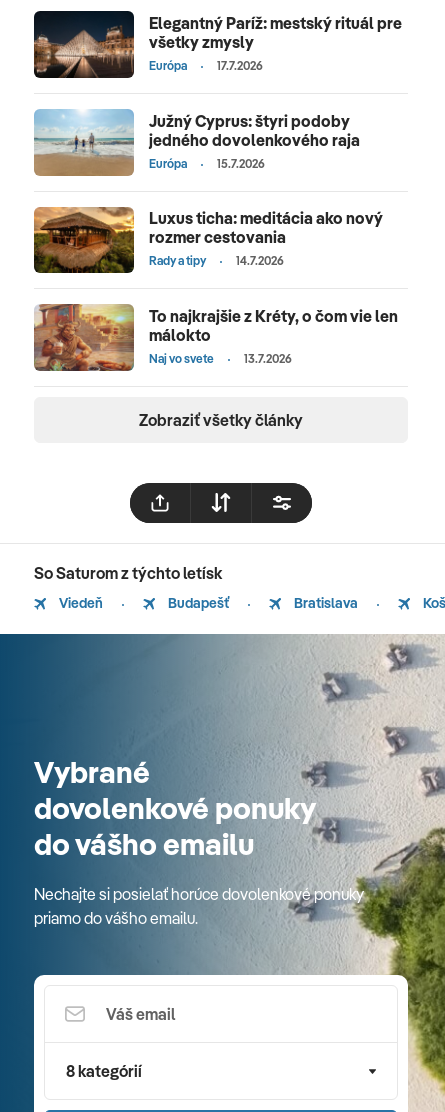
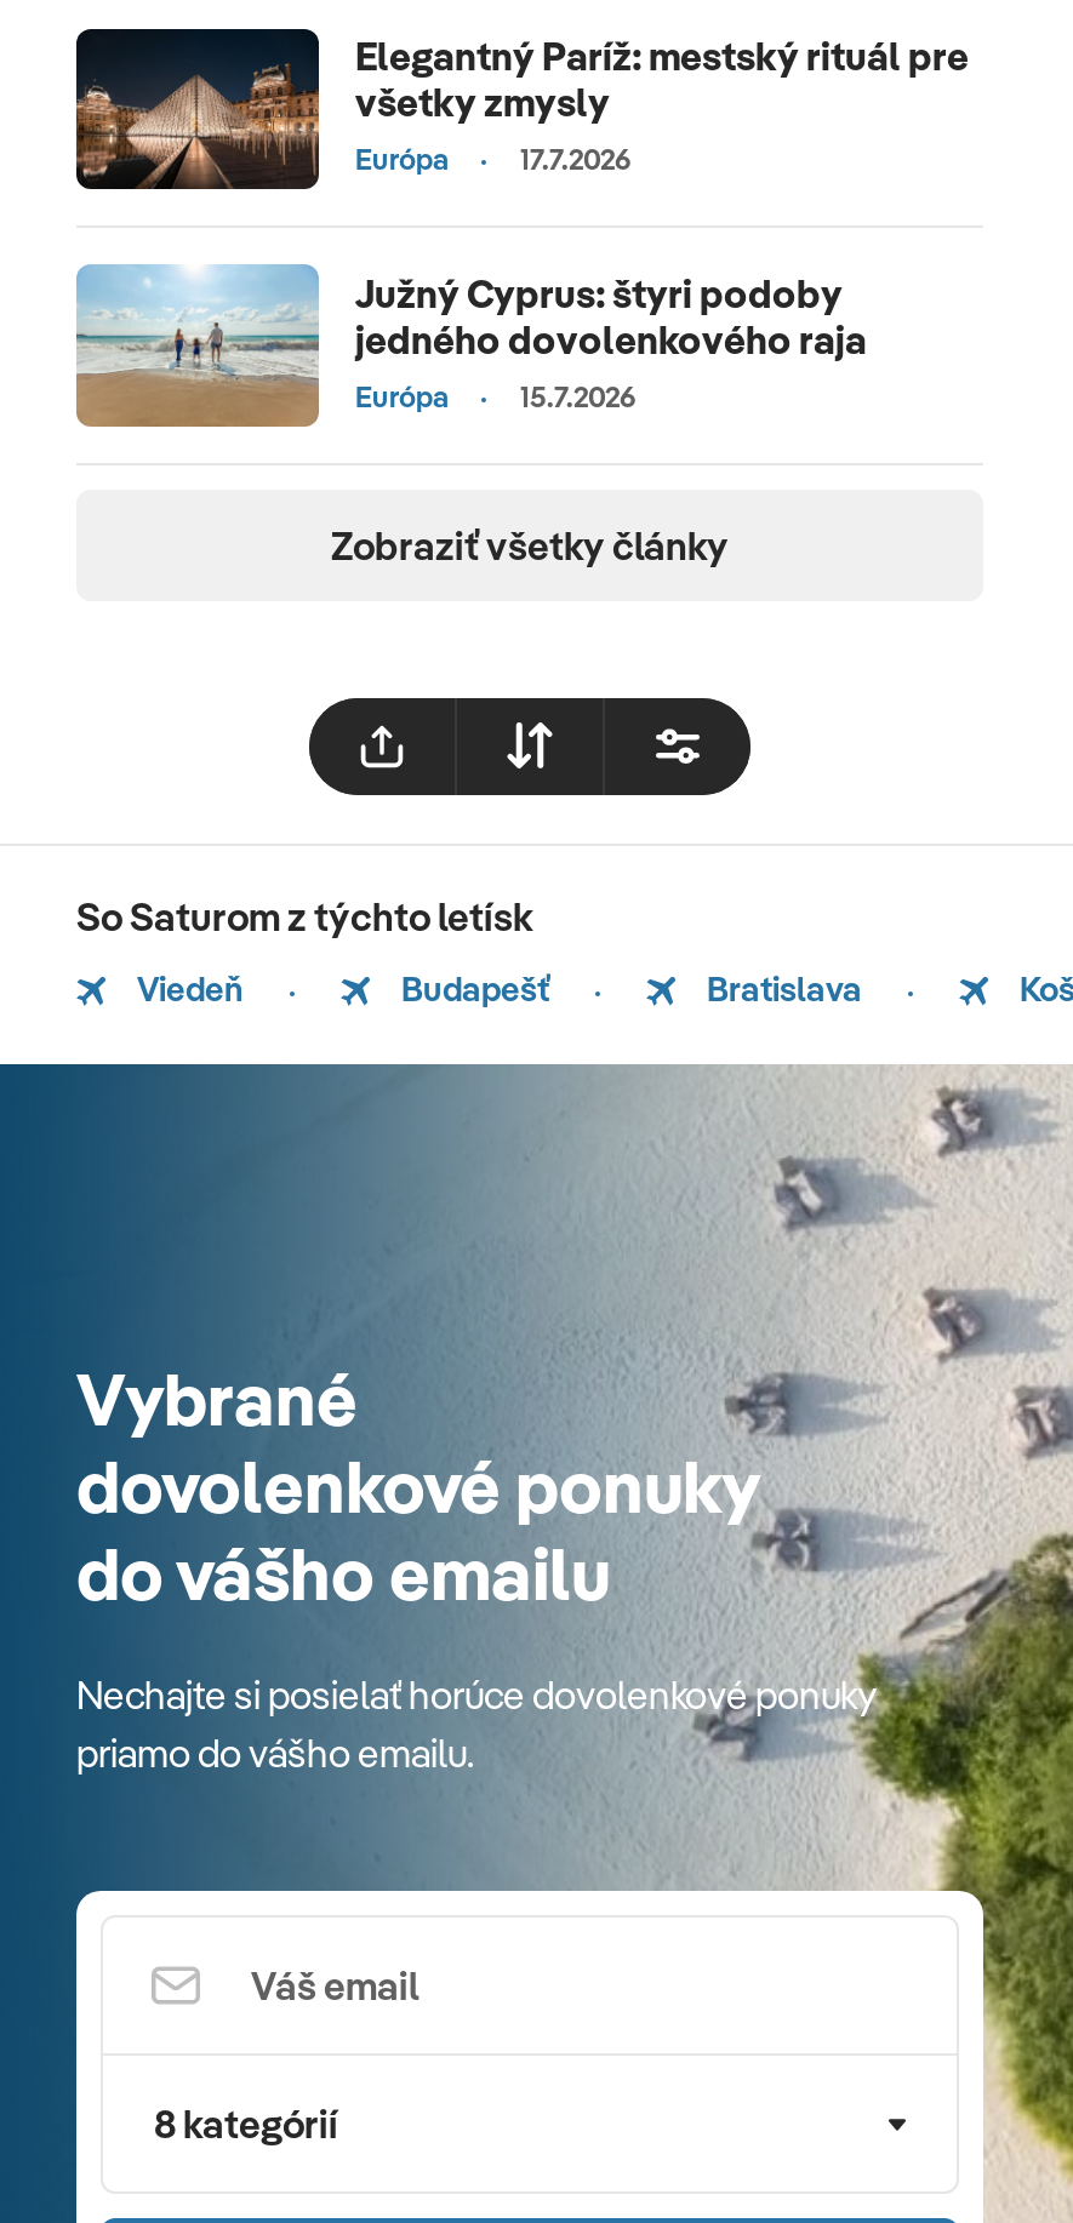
[33,206,398,366] [image] | Luxus ticha: meditácia ako nový | rozmer cestovania | Rady a tipy | 14.7.2026 | To najkrajšie z Kréty, o čom vie len | málokto | Naj vo svete | 13.7.2026 -> none
[34,303,135,372] [image] -> none

